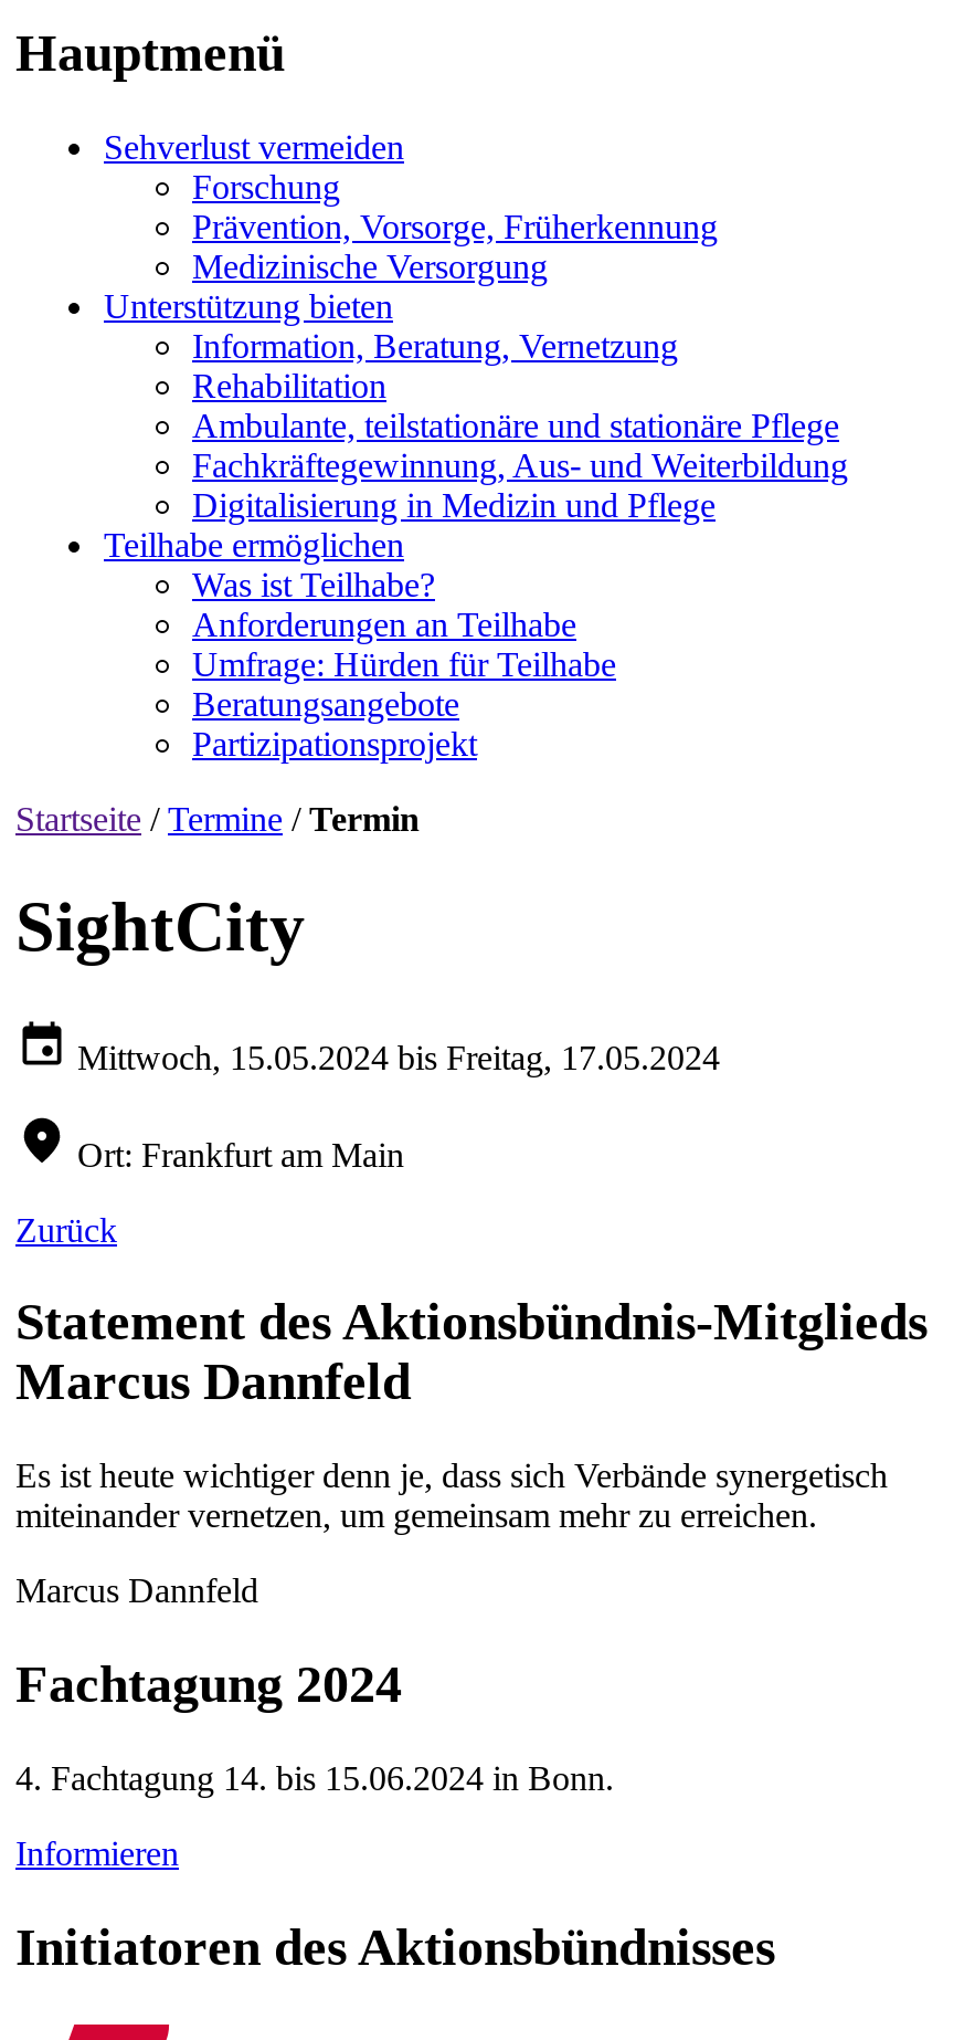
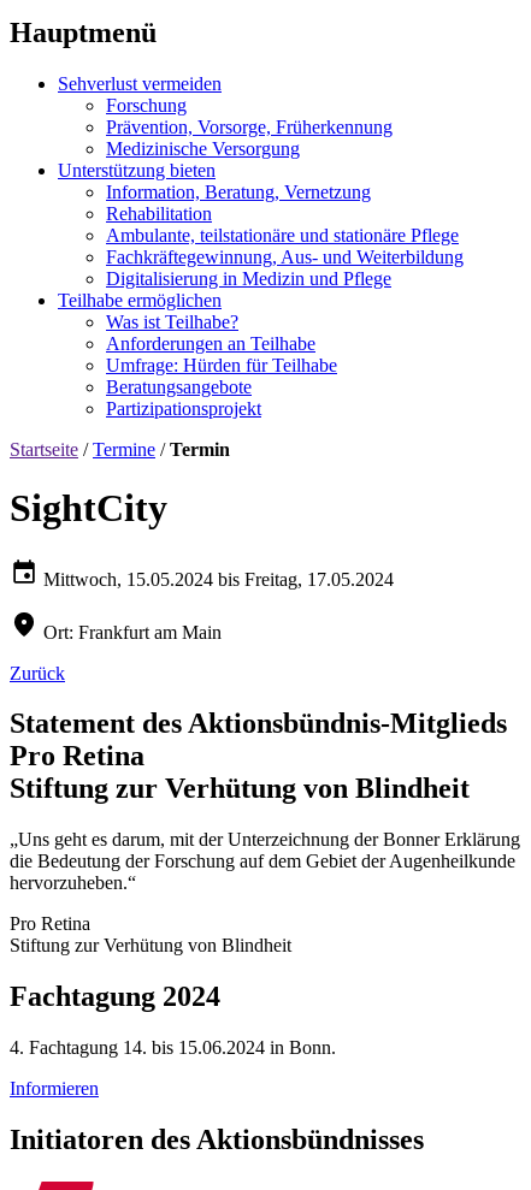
[15,1354,411,1411] Marcus Dannfeld -> [10,740,470,804] Pro Retina | Stiftung zur Verhütung von Blindheit
[15,1457,888,1535] Es ist heute wichtiger denn je, dass sich Verbände synergetisch | miteinander vernetzen, um gemeinsam mehr zu erreichen. -> [10,829,520,893] „Uns geht es darum, mit der Unterzeichnung der Bonner Erklärung | die Bedeutung der Forschung auf dem Gebiet der Augenheilkunde | hervorzuheben.“
[15,1572,258,1610] Marcus Dannfeld -> [10,914,291,956] Pro Retina | Stiftung zur Verhütung von Blindheit

